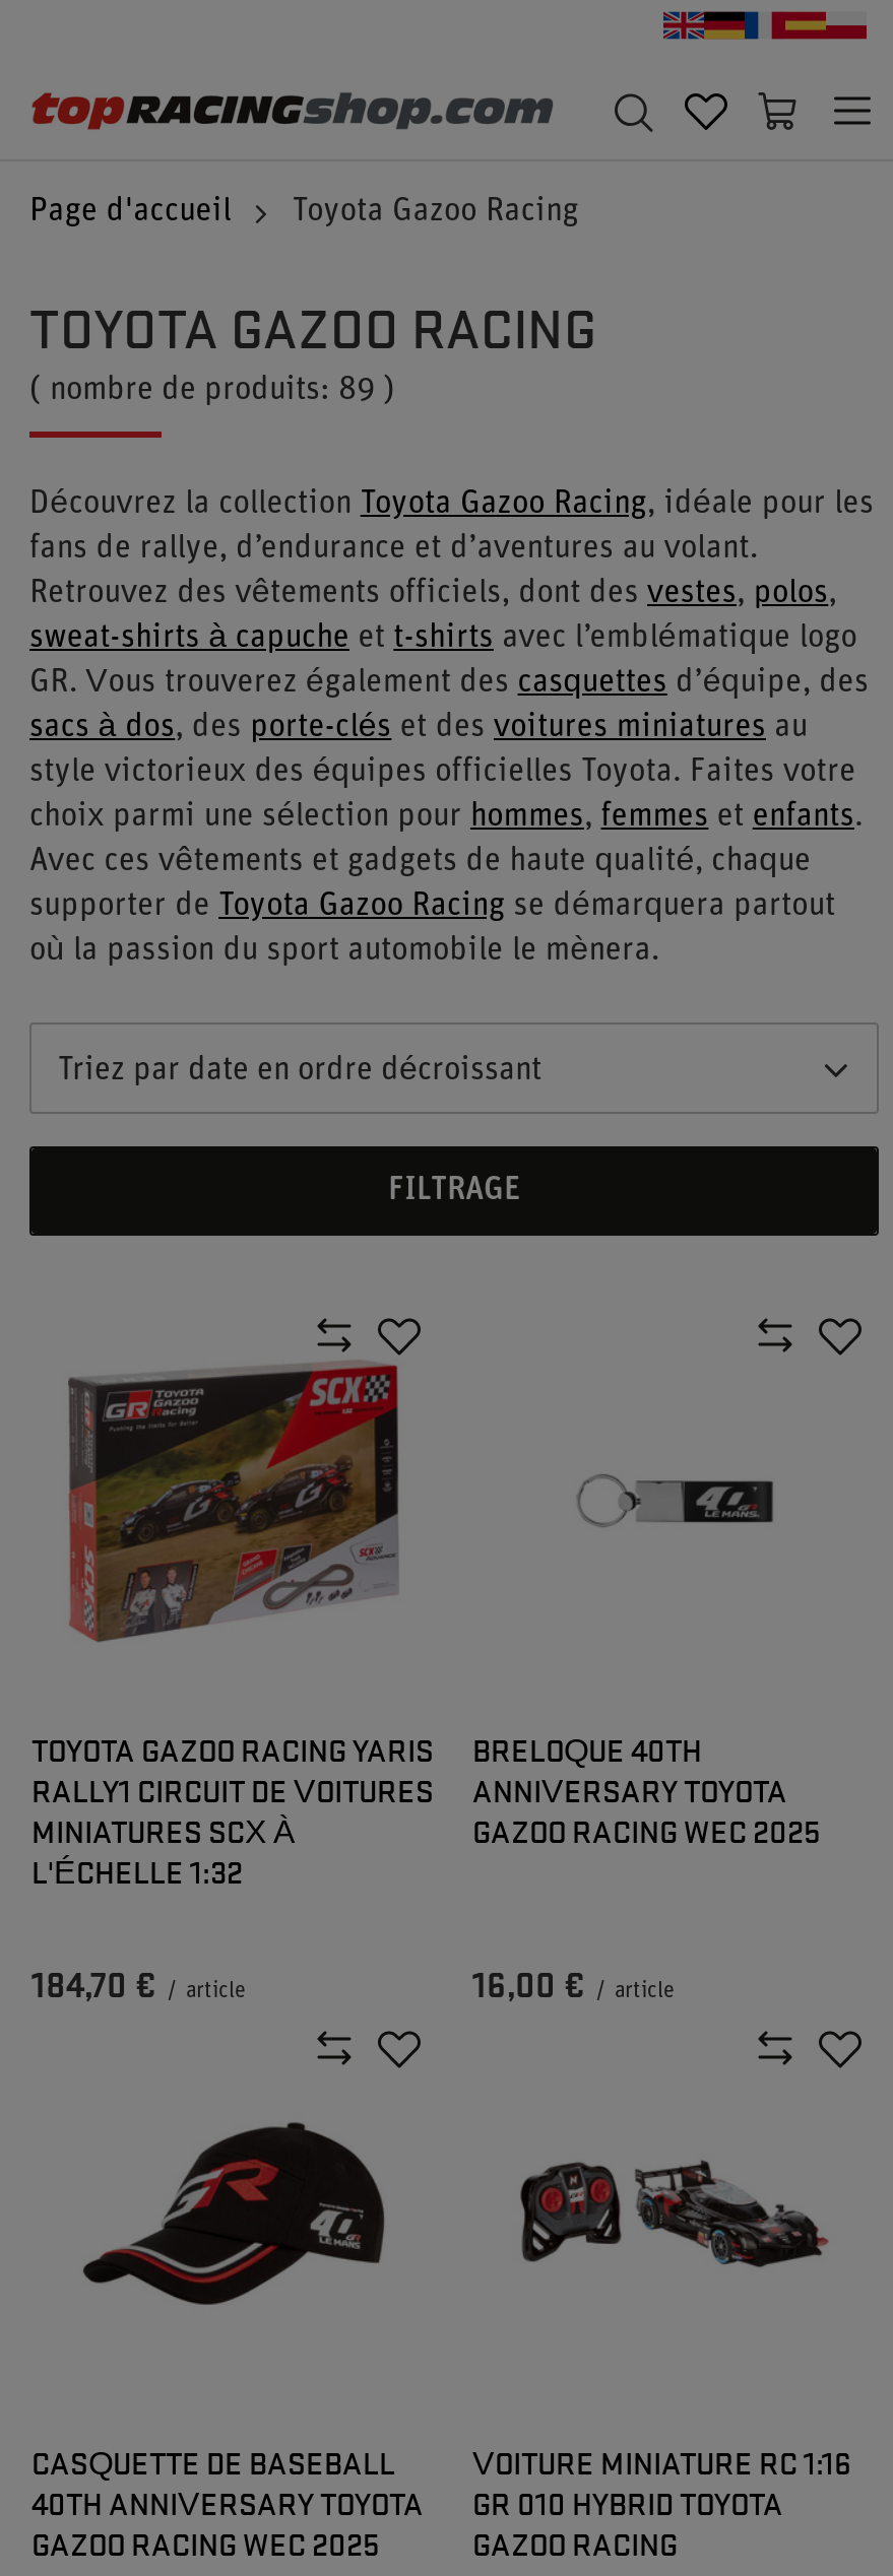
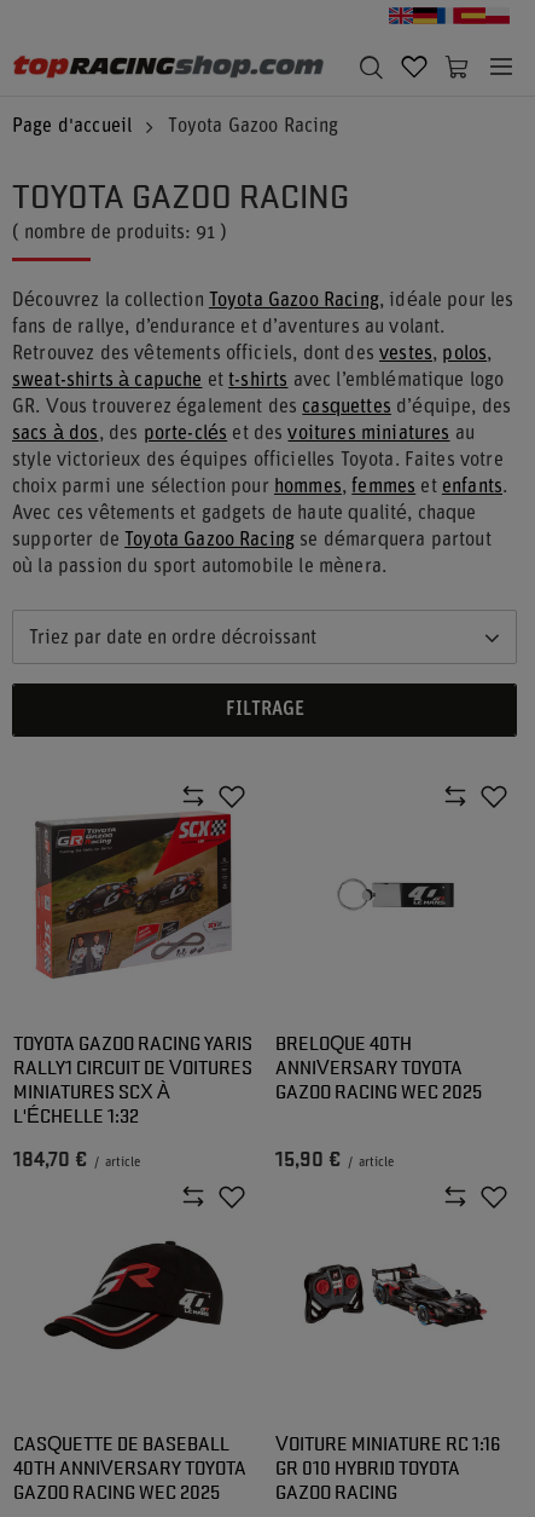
[29,375,395,407] ( nombre de produits: 89) -> [12,224,227,243] ( nombre de produits: 91)
[472,1969,674,2007] 16,00 € / article -> [275,1149,394,1172] 15,90 € / article

